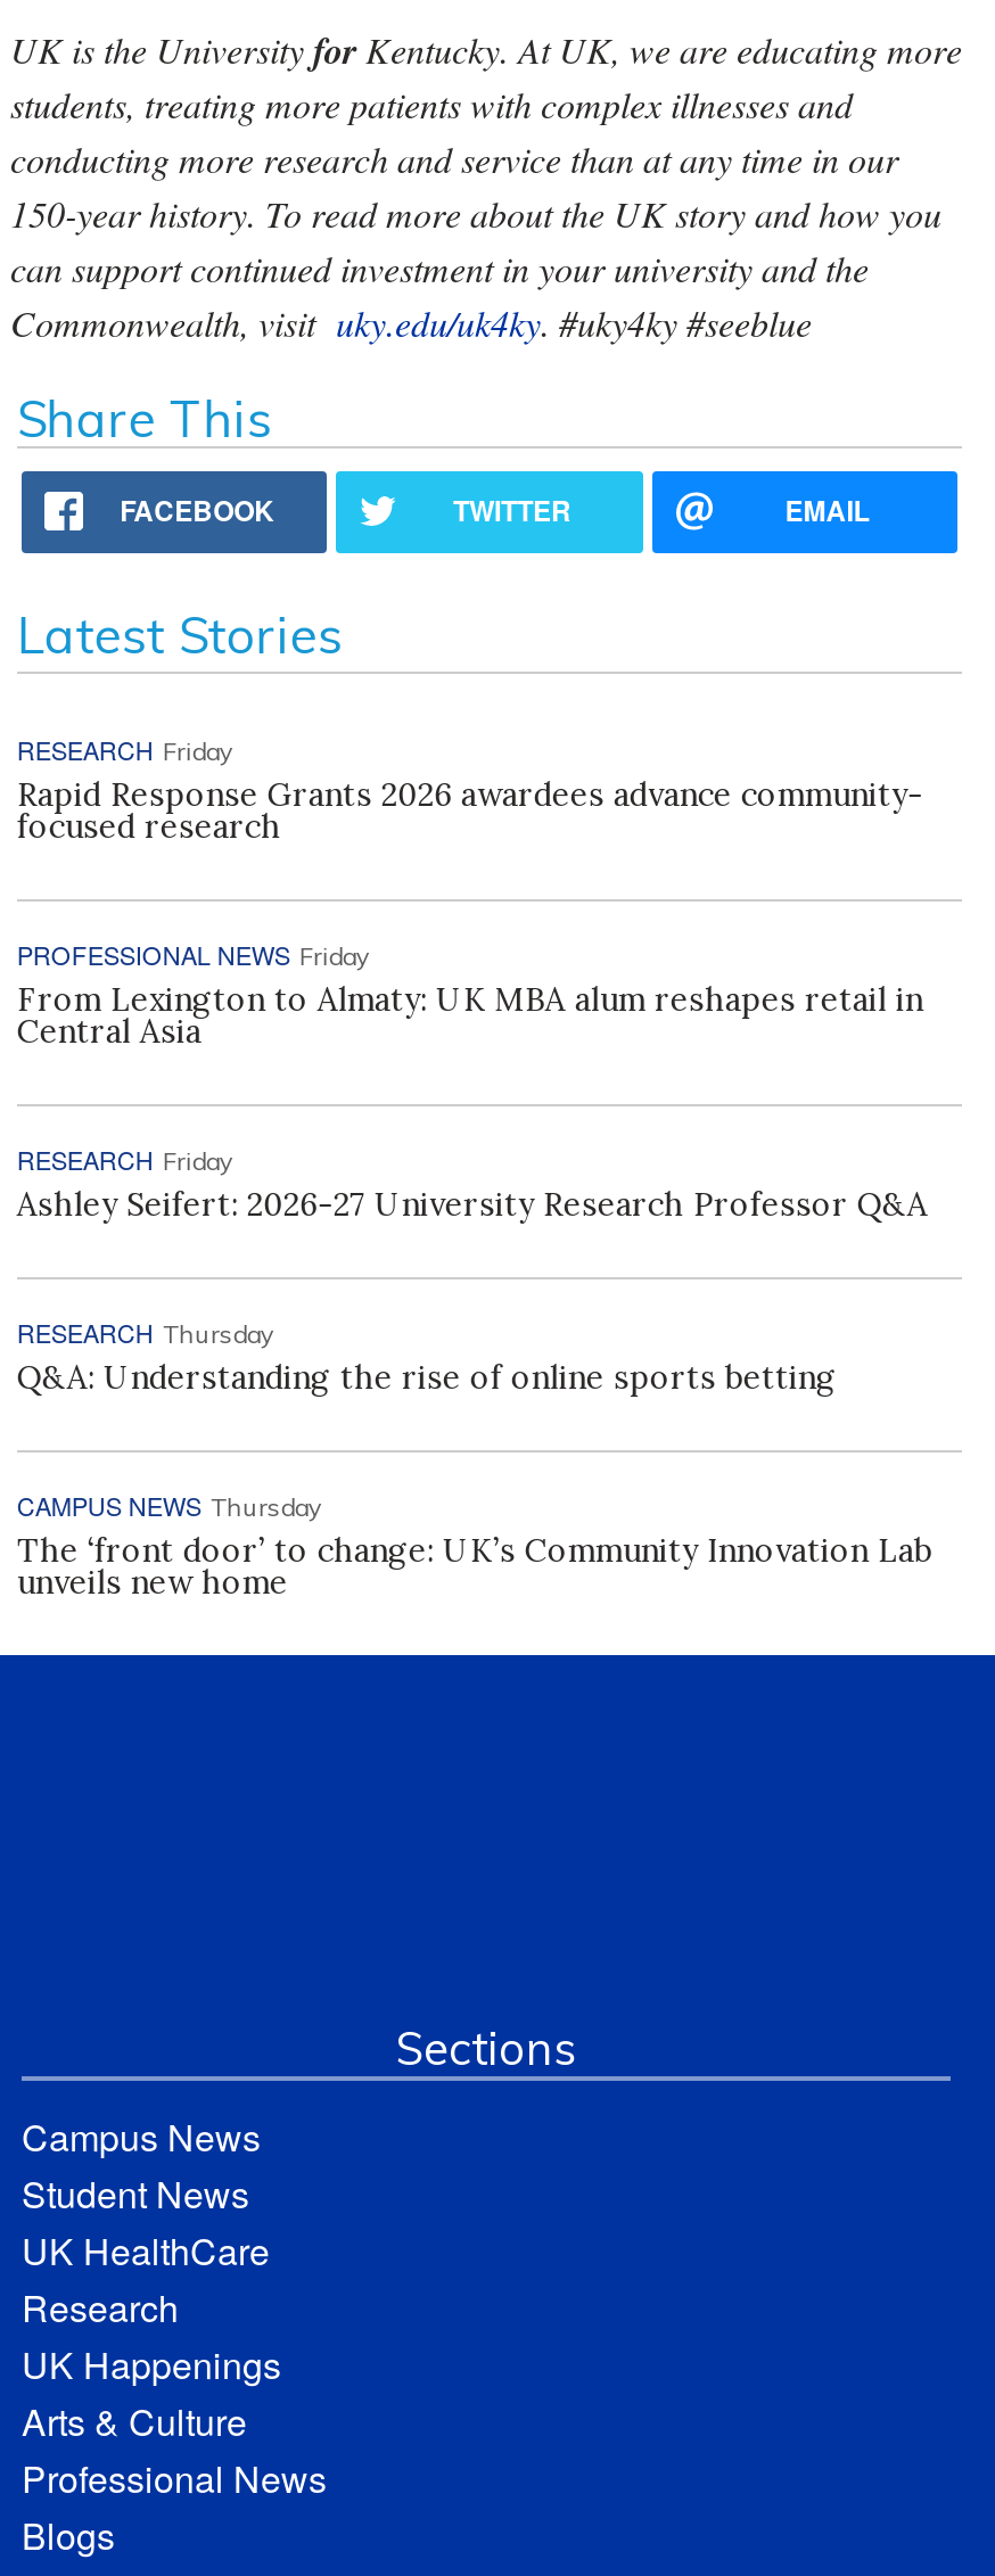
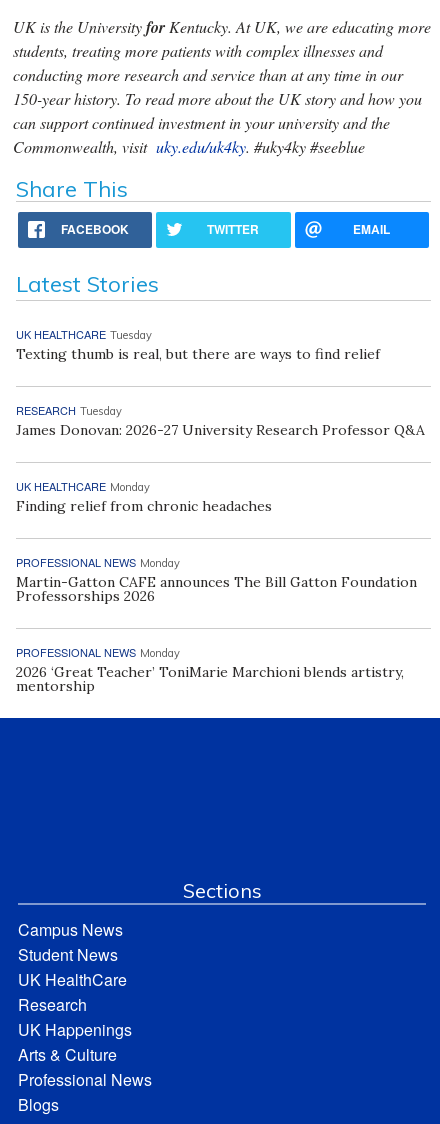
[17,730,923,846] RESEARCH Friday | Rapid Response Grants 2026 awardees advance community- | focused research -> [16,326,380,363] UK HEALTHCARE Tuesday | Texting thumb is real, but there are ways to find relief
[17,935,923,1051] PROFESSIONAL NEWS Friday | From Lexington to Almaty: UK MBA alum reshapes retail in | Central Asia -> [16,402,425,439] RESEARCH Tuesday | James Donovan: 2026-27 University Research Professor Q&A
[17,1140,928,1224] RESEARCH Friday | Ashley Seifert: 2026-27 University Research Professor Q&A -> [16,478,272,515] UK HEALTHCARE Monday | Finding relief from chronic headaches
[17,1313,837,1397] RESEARCH Thursday | Q&A: Understanding the rise of online sports betting -> [16,554,417,605] PROFESSIONAL NEWS Monday | Martin-Gatton CAFE announces The Bill Gatton Foundation | Professorships 2026
[17,1486,932,1602] CAMPUS NEWS Thursday | The ‘front door’ to change: UK’s Community Innovation Lab | unveils new home -> [16,644,404,695] PROFESSIONAL NEWS Monday | 2026 ‘Great Teacher’ ToniMarie Marchioni blends artistry, | mentorship

